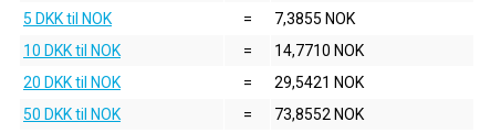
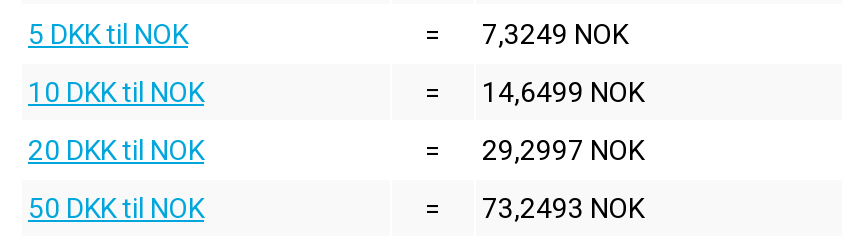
[274,10,355,27] 7,3855 NOK -> [482,18,628,50] 7,3249 NOK
[274,42,364,59] 14,7710 NOK -> [482,76,644,108] 14,6499 NOK
[274,74,364,91] 29,5421 NOK -> [482,134,644,166] 29,2997 NOK
[274,105,364,123] 73,8552 NOK -> [482,192,644,224] 73,2493 NOK

